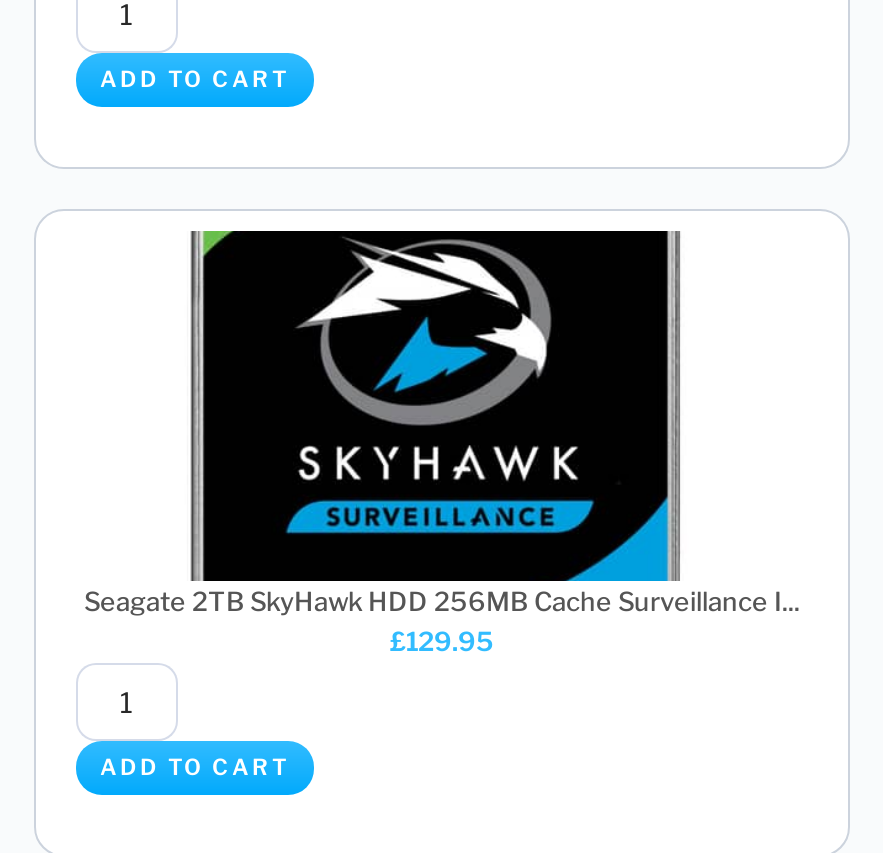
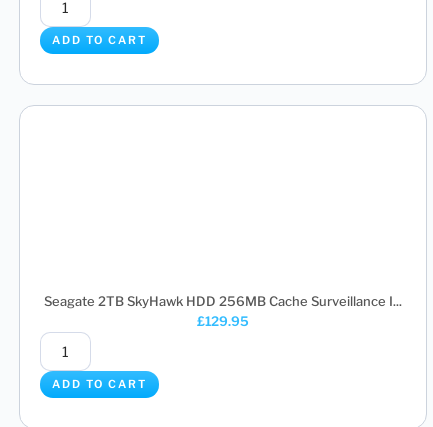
[188,229,682,581] [image] -> none

